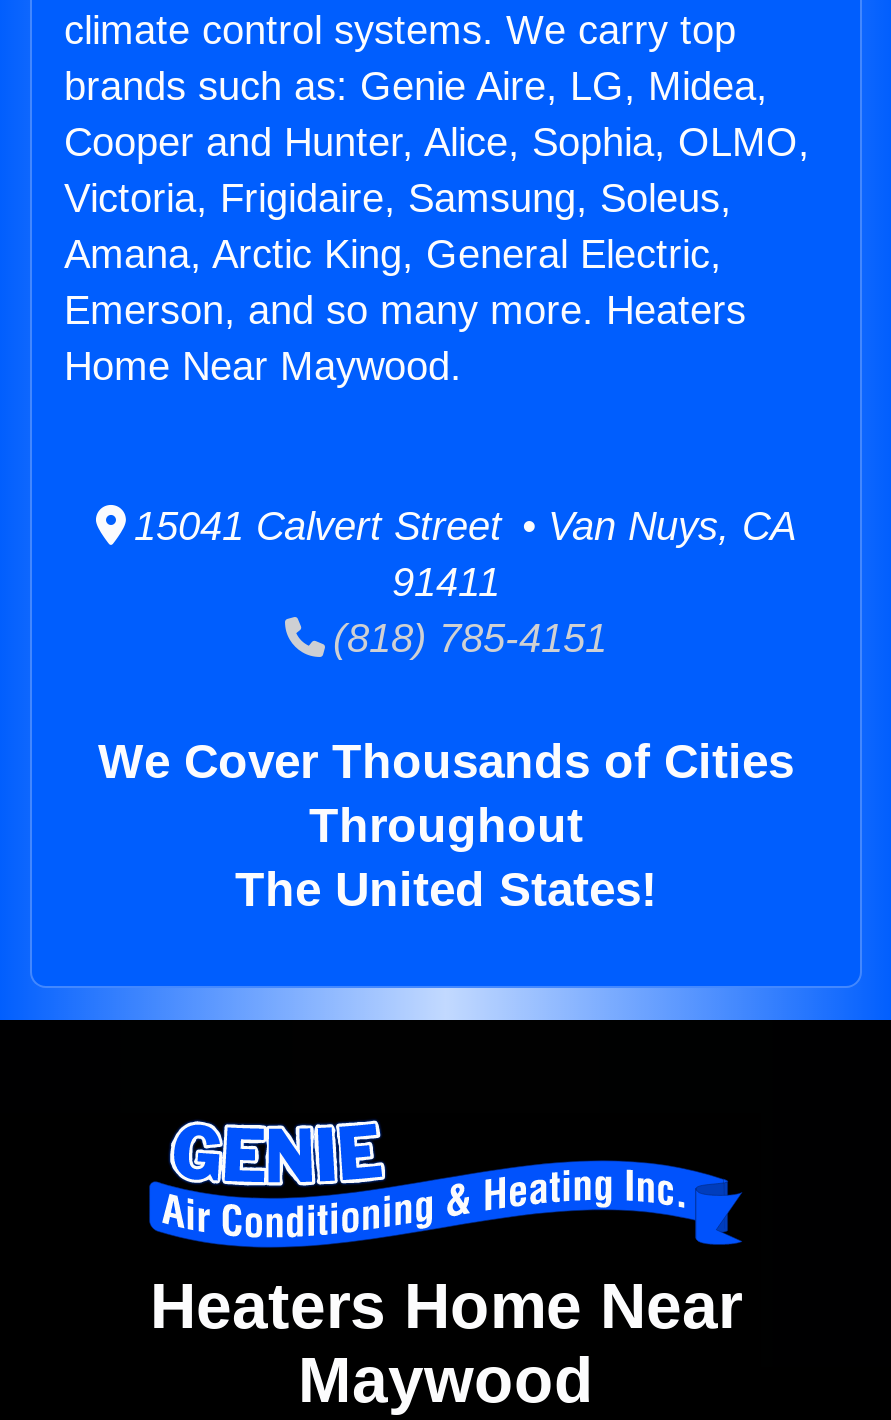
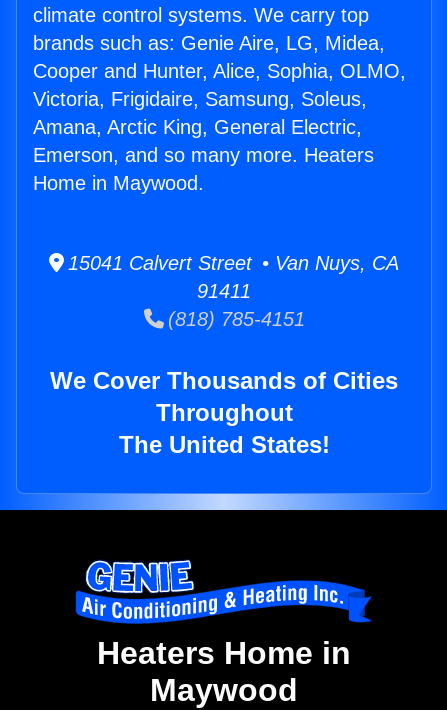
[64,344,462,388] Home Near Maywood. -> [33,172,204,194] Home in Maywood.
[150,1271,742,1343] Heaters Home Near -> [97,635,351,671] Heaters Home in

